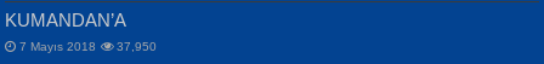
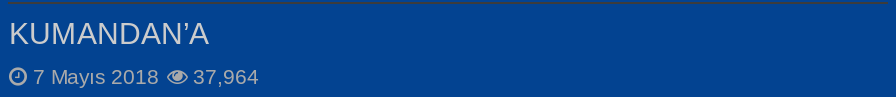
[20,40,157,53] 7 Mayıs 2018 37,950 -> [33,66,259,88] 7 Mayıs 2018 37,964

